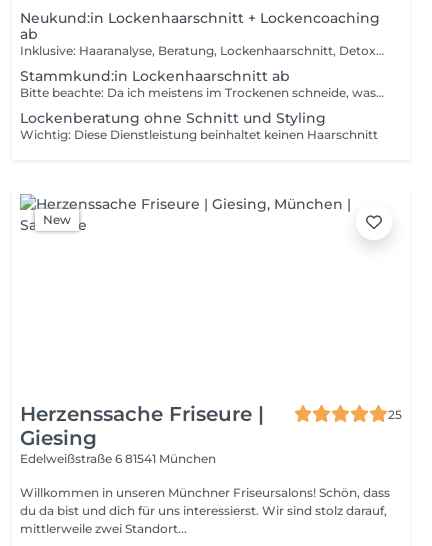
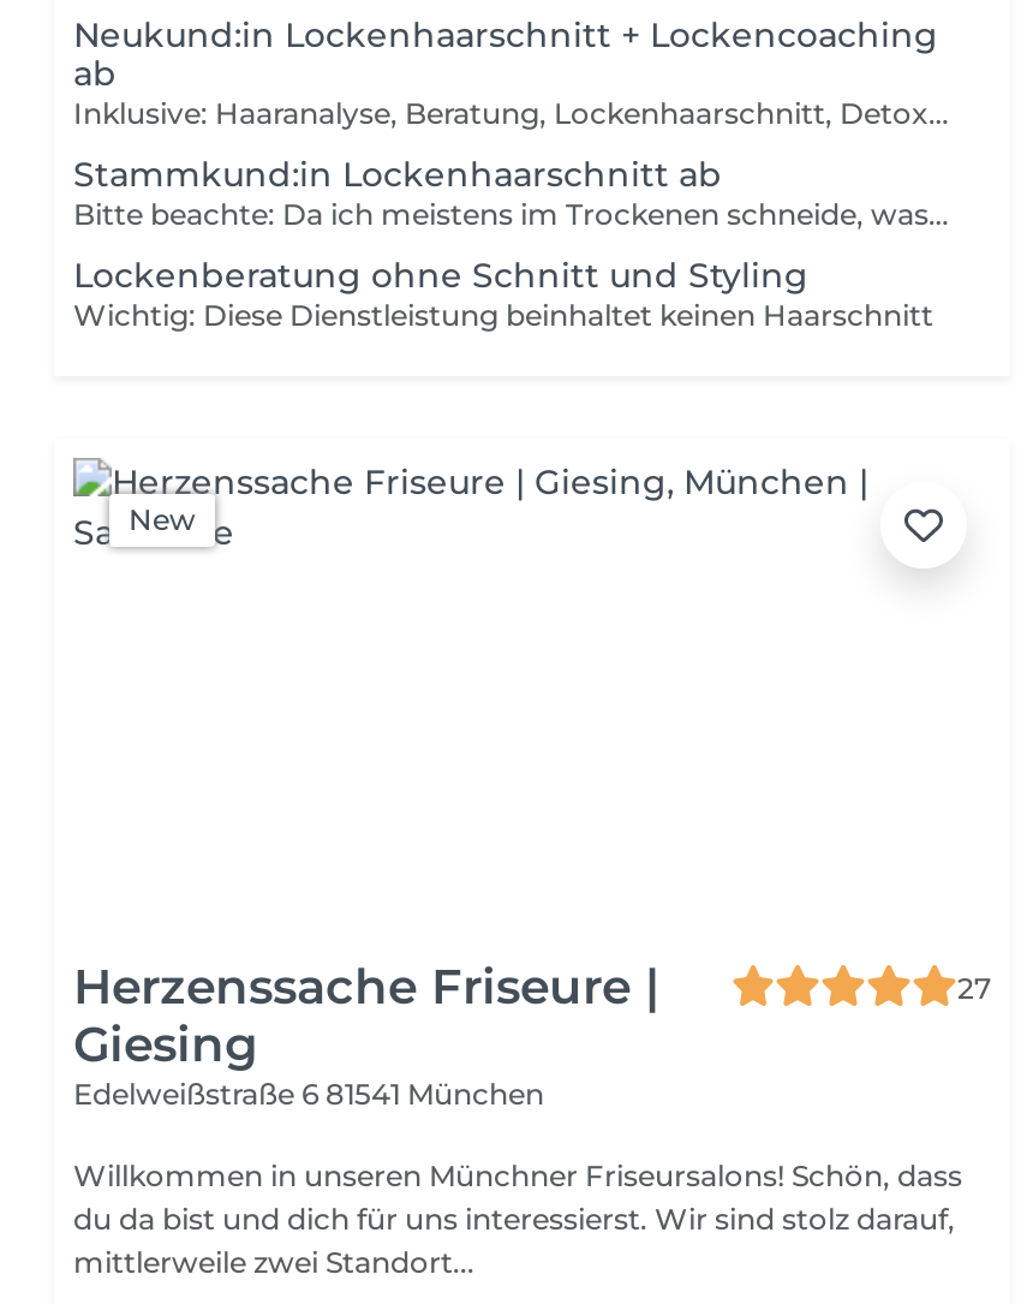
[388,407,402,422] 25 -> [957,970,991,1006] 27

